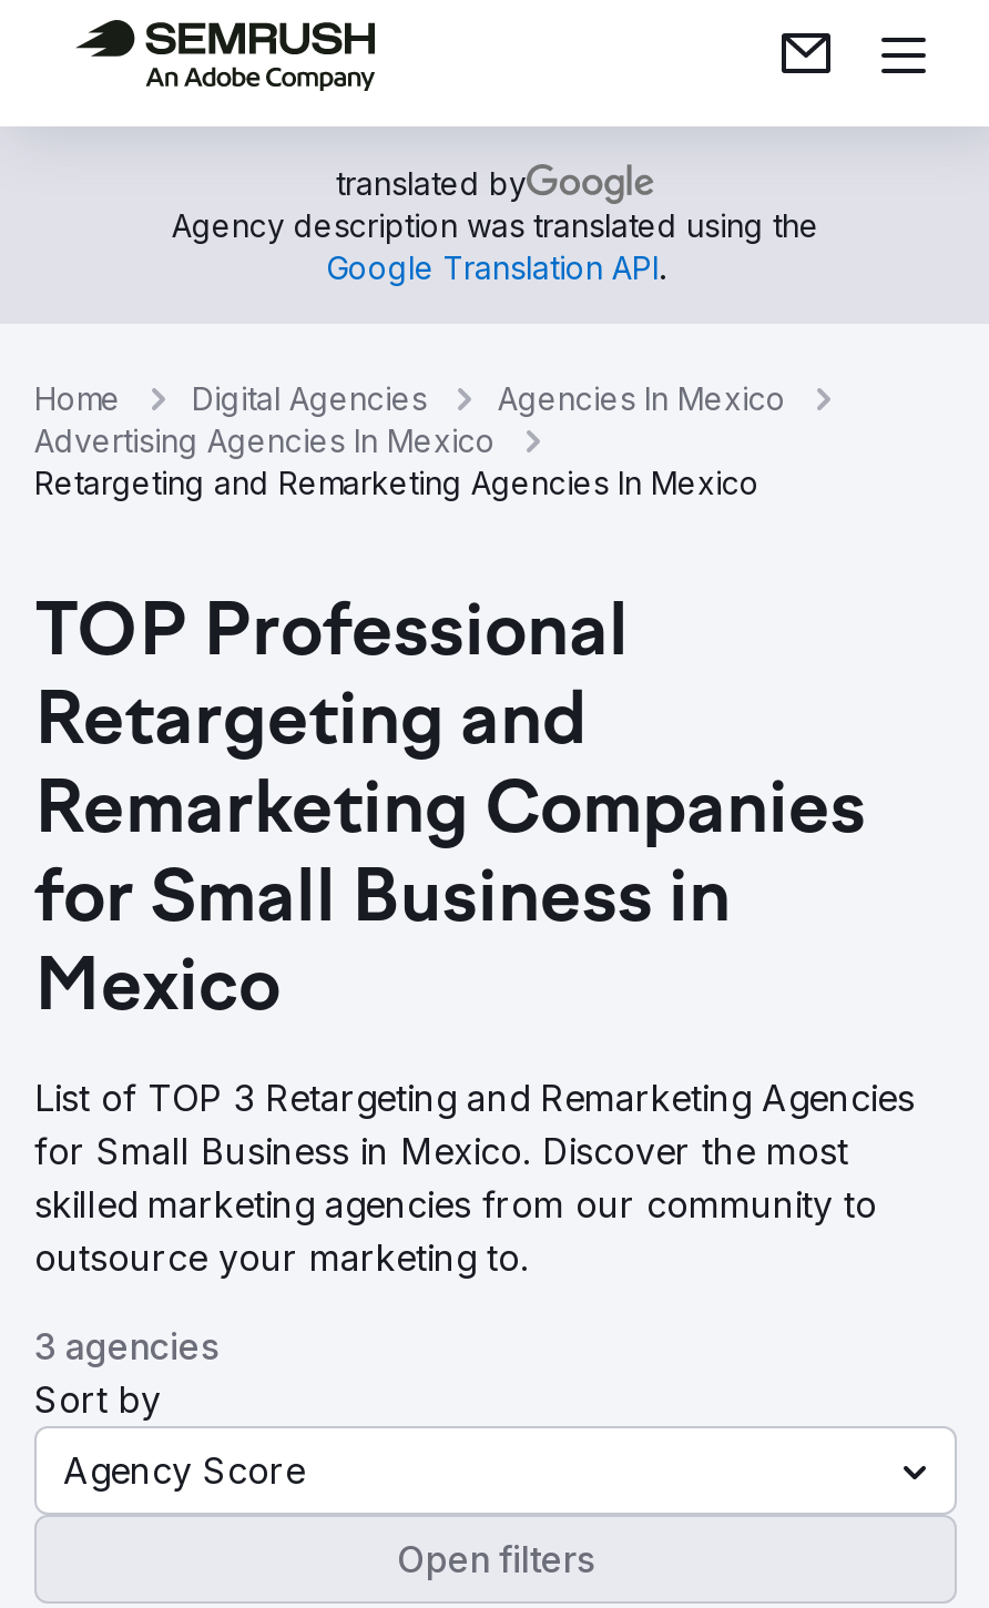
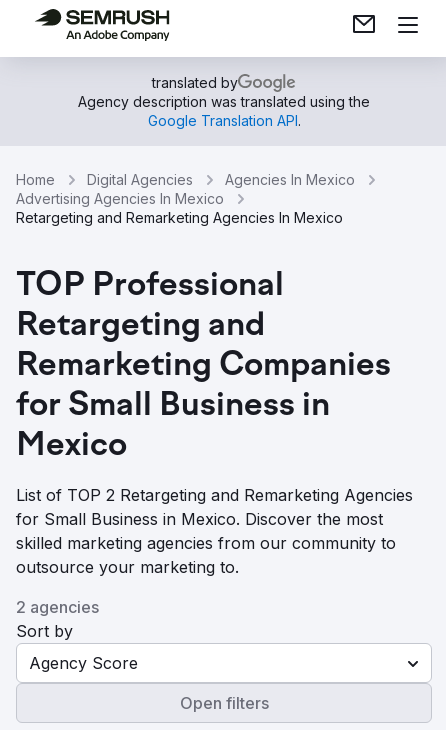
[34,1076,915,1120] List of TOP 3 Retargeting and Remarketing Agencies -> [16,485,413,505] List of TOP 2 Retargeting and Remarketing Agencies
[34,1324,218,1368] 3 agencies -> [16,597,99,617] 2 agencies

